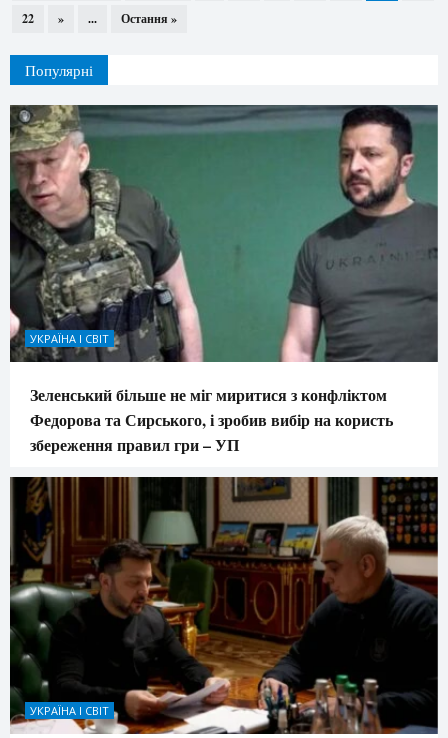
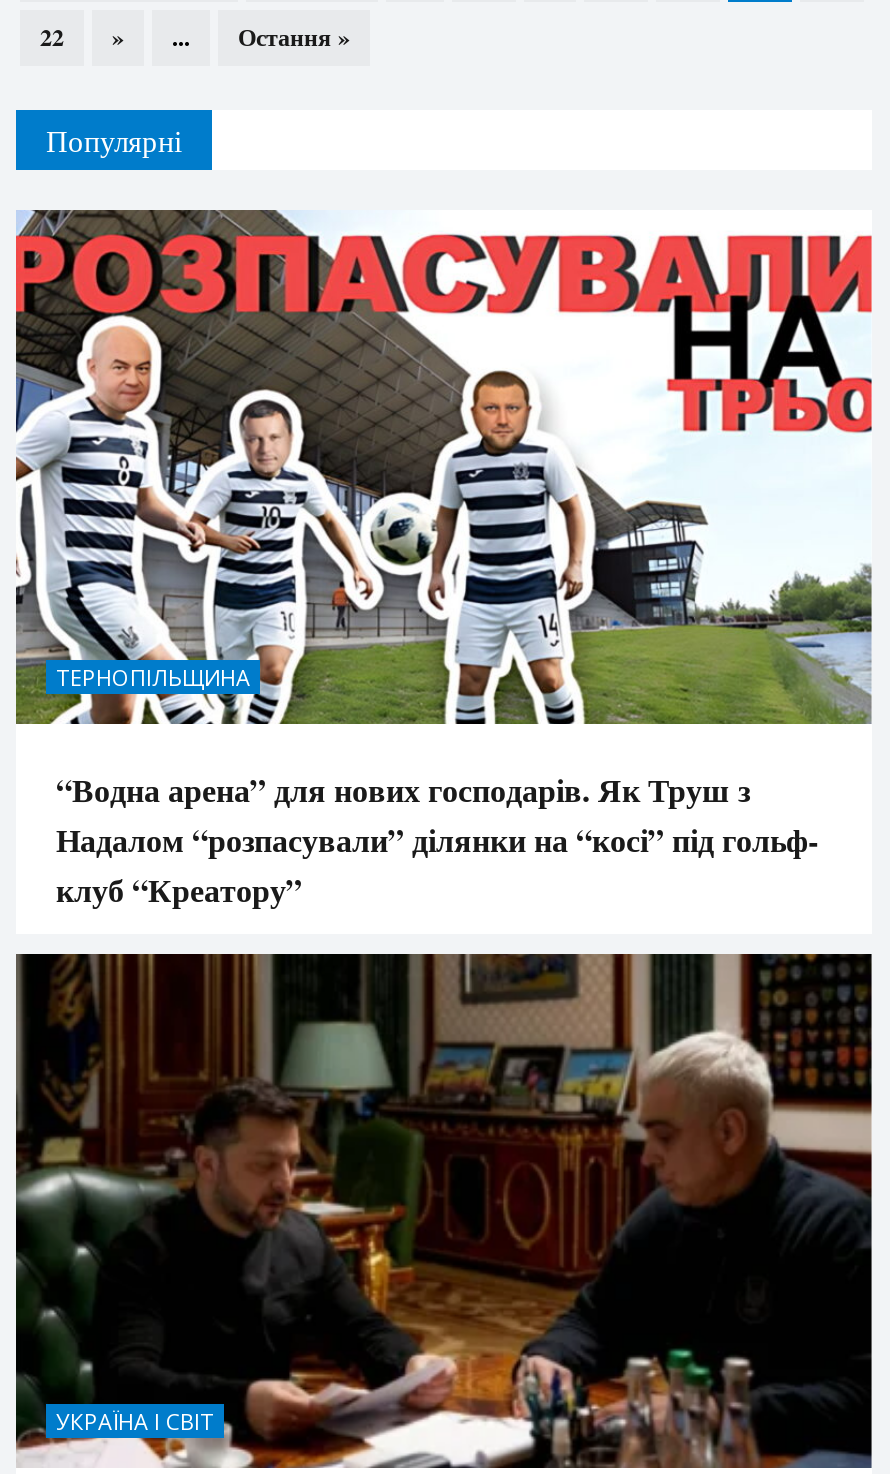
[9,104,439,363] [image] | УКРАЇНА І СВІТ -> [14,210,874,726] [image] | ТЕРНОПІЛЬЩИНА
[30,383,393,456] Зеленський більше не міг миритися з конфліктом | Федорова та Сирського, і зробив вибір на користь | збереження правил гри – УП -> [56,766,818,912] “Водна арена” для нових господарів. Як Труш з | Надалом “розпасували” ділянки на “косі” під гольф- | клуб “Креатору”

